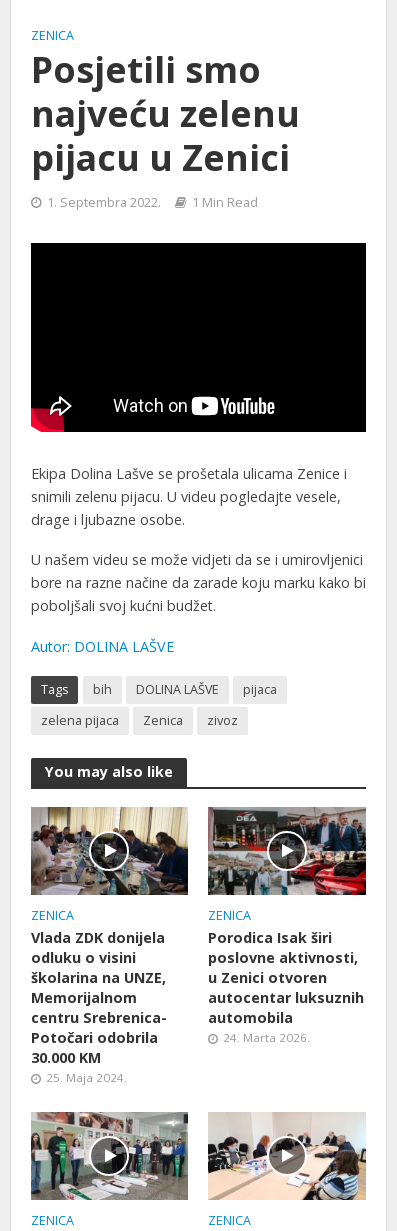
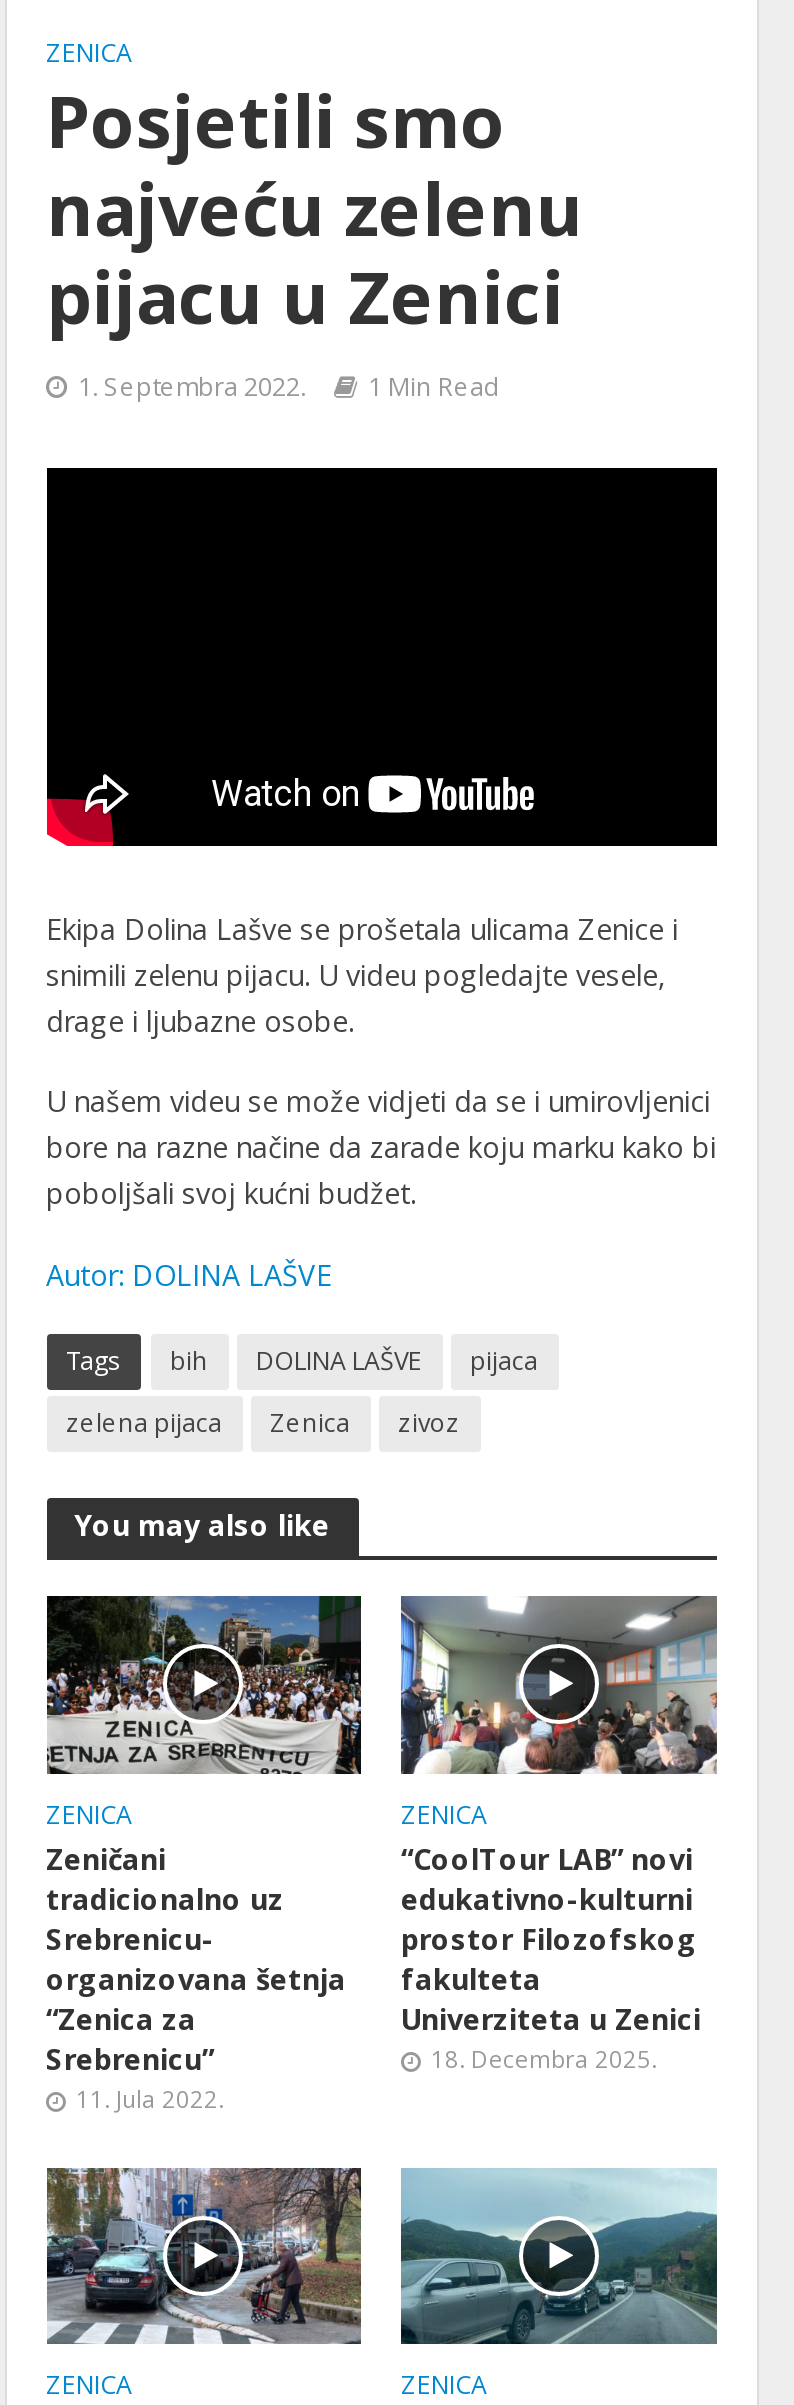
[30,806,189,1085] [image] | Vlada ZDK donijela | odluku o visini | školarina na UNZE, | Memorijalnom | centru Srebrenica- | Potočari odobrila | 30.000 KM | 25. Maja 2024. -> [46,1594,363,2113] [image] | Zeničani | tradicionalno uz | Srebrenicu- | organizovana šetnja | “Zenica za | Srebrenicu” | 11. Jula 2022.
[207,806,367,1045] [image] | Porodica Isak širi | poslovne aktivnosti, | u Zenici otvoren | autocentar luksuznih | automobila | 24. Marta 2026. -> [399,1594,717,2073] [image] | “CoolTour LAB” novi | edukativno-kulturni | prostor Filozofskog | fakulteta | Univerziteta u Zenici | 18. Decembra 2025.
[30,1112,188,1201] [image] -> [47,2166,361,2344] [image]
[208,1112,366,1201] [image] -> [399,2168,719,2346] [image]

